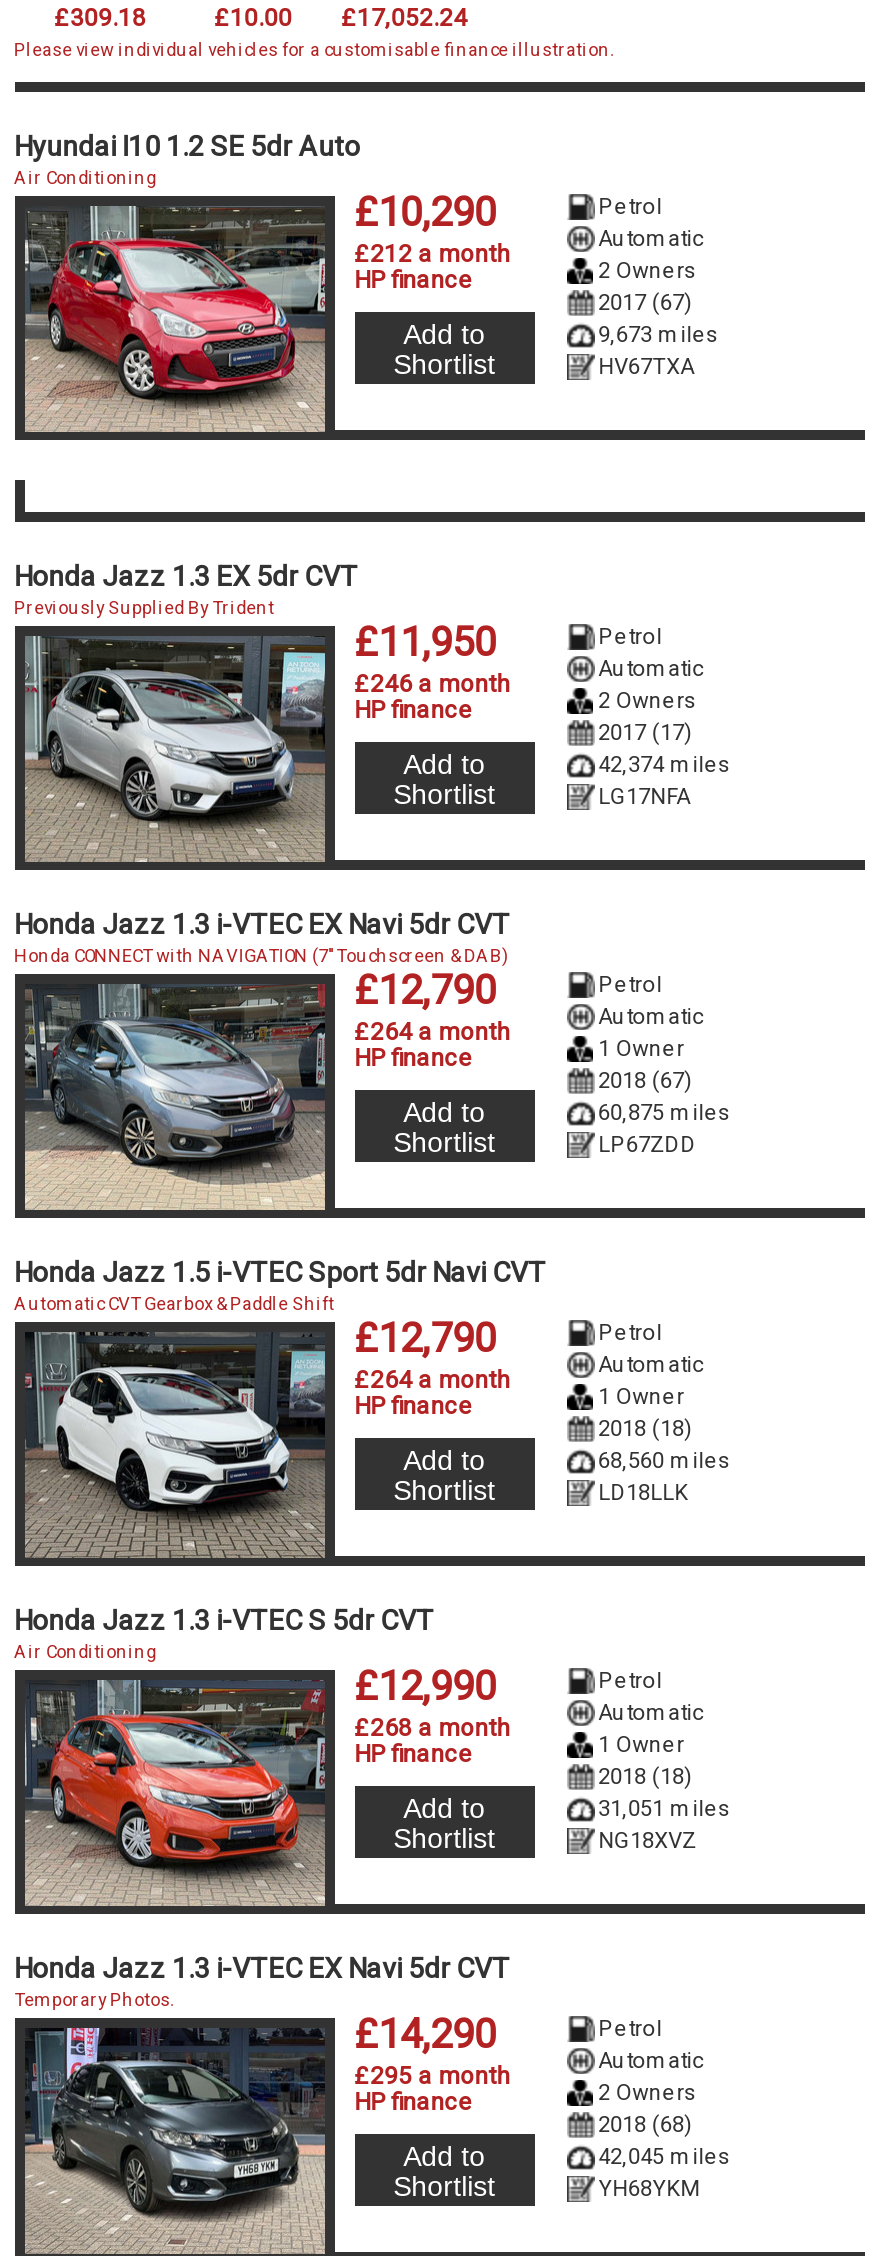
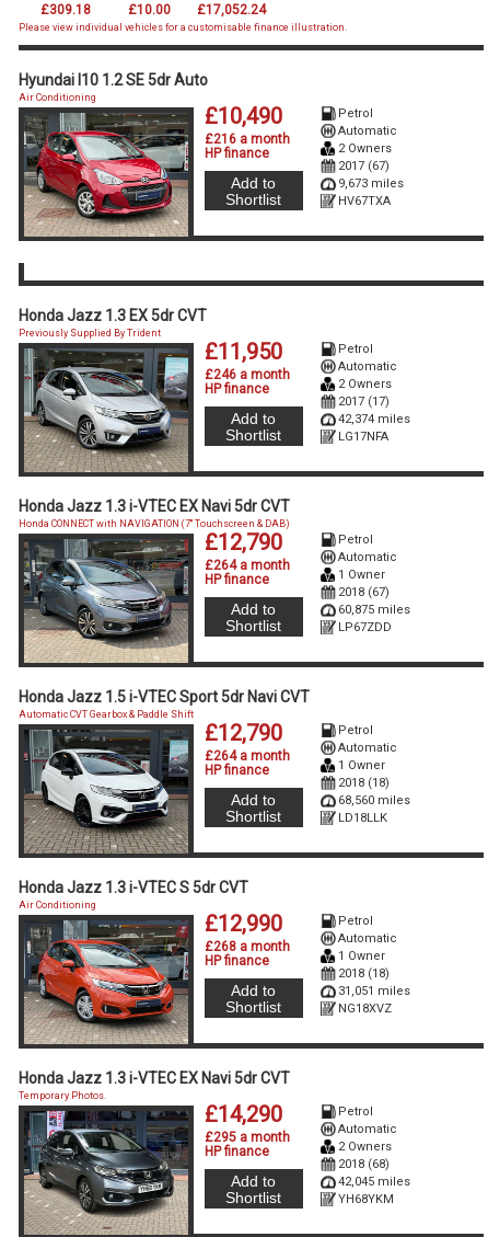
[354,189,496,237] £10,290 -> [204,103,282,130] £10,490
[354,241,510,269] £212 a month -> [204,132,290,147] £216 a month

